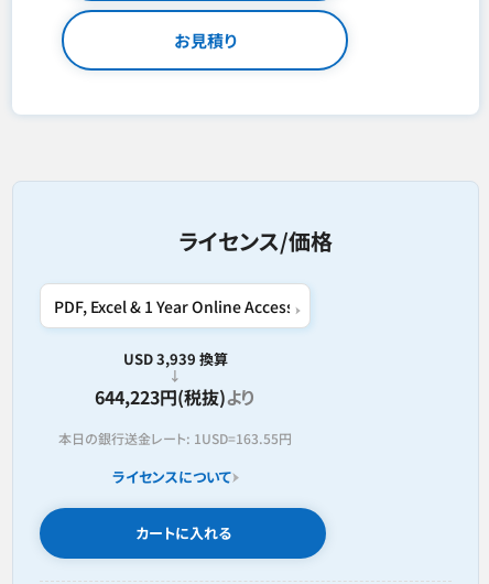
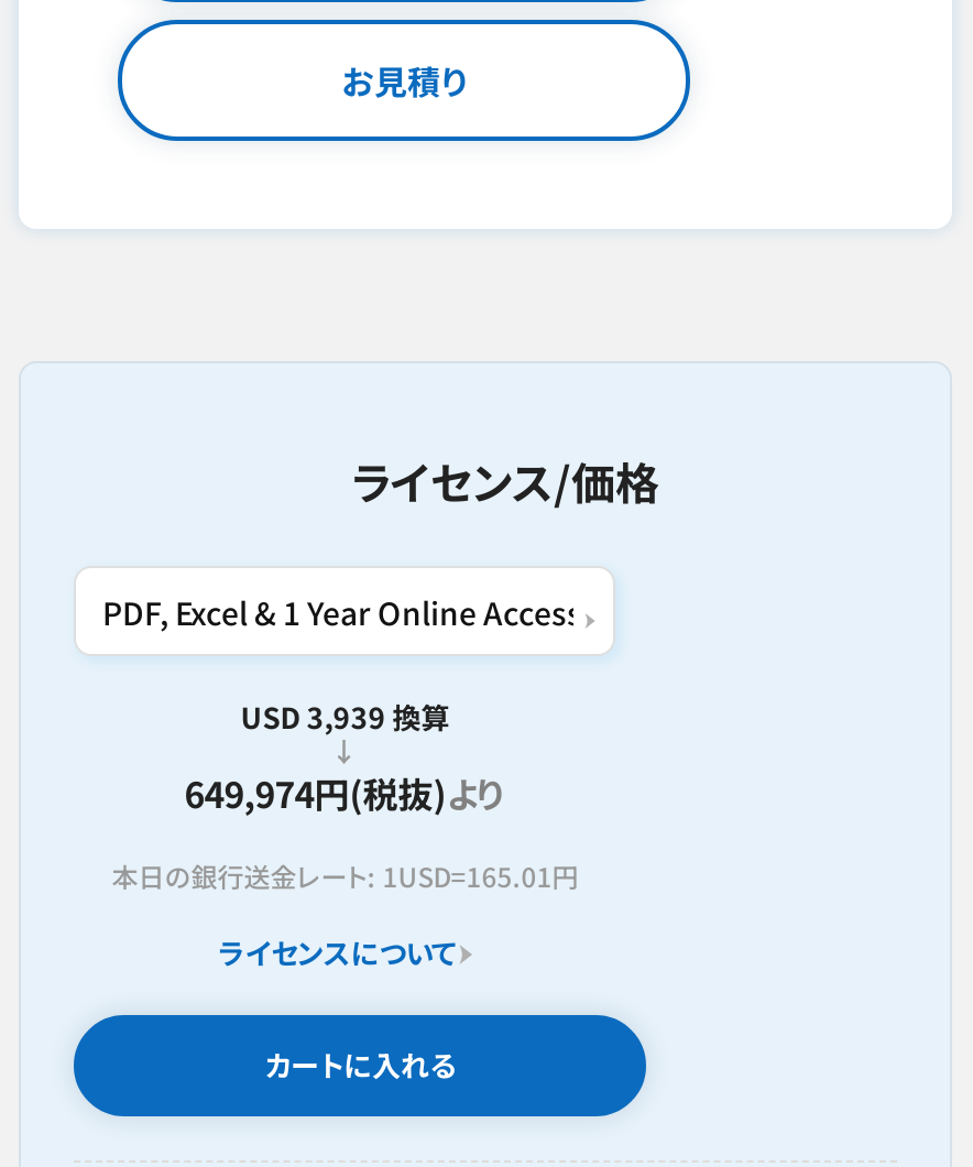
[95,383,256,410] 644,223円(税抜)より -> [184,766,506,819] 649,974円(税抜)より
[59,429,292,447] 本日の銀行送金レート: 1USD=163.55円 -> [112,857,578,894] 本日の銀行送金レート: 1USD=165.01円

